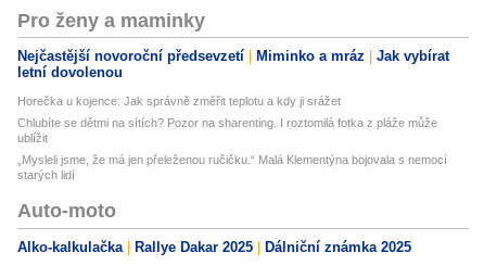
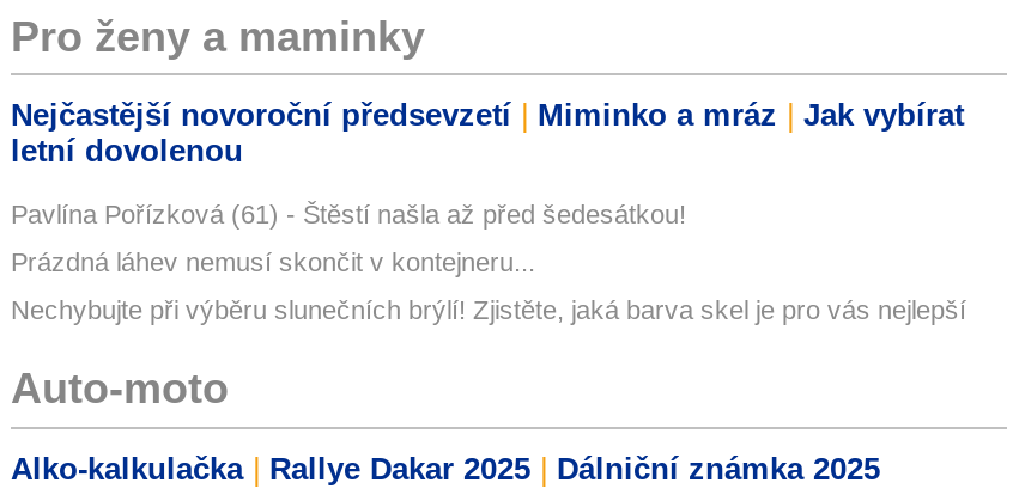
[17,95,341,108] Horečka u kojence: Jak správně změřit teplotu a kdy ji srážet -> [11,200,686,229] Pavlína Pořízková (61) - Štěstí našla až před šedesátkou!
[17,116,437,145] Chlubíte se dětmi na sítích? Pozor na sharenting. I roztomilá fotka z pláže může | ublížit -> [11,248,535,277] Prázdná láhev nemusí skončit v kontejneru...
[17,153,447,182] „Mysleli jsme, že má jen přeleženou ručičku.“ Malá Klementýna bojovala s nemocí | starých lidí -> [11,296,966,325] Nechybujte při výběru slunečních brýlí! Zjistěte, jaká barva skel je pro vás nejlepší

